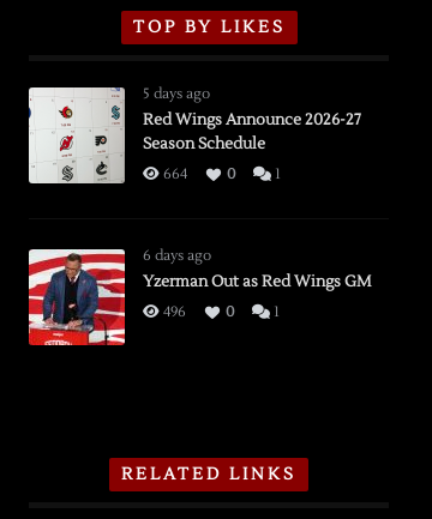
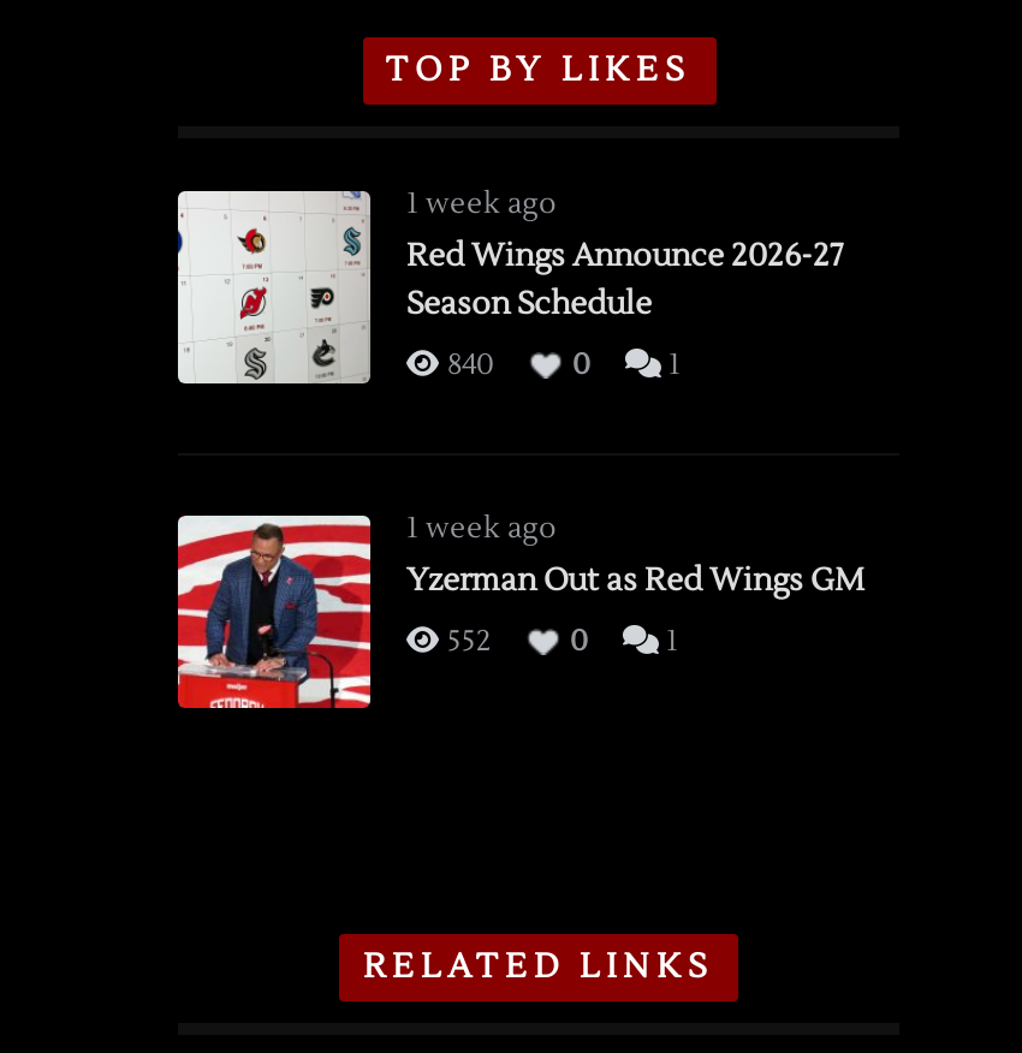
[143,85,210,103] 5 days ago -> [406,187,555,223] 1 week ago
[160,166,187,184] 664 -> [440,348,493,384] 840
[143,247,211,265] 6 days ago -> [406,511,555,547] 1 week ago
[160,303,186,321] 496 -> [440,624,491,660] 552

